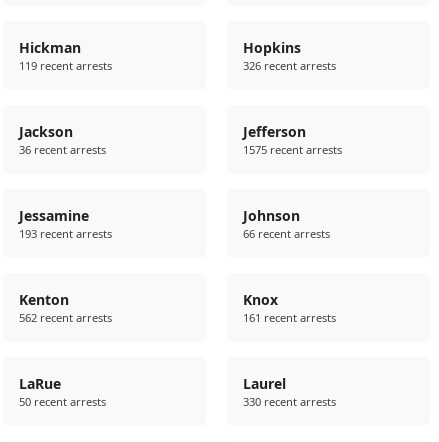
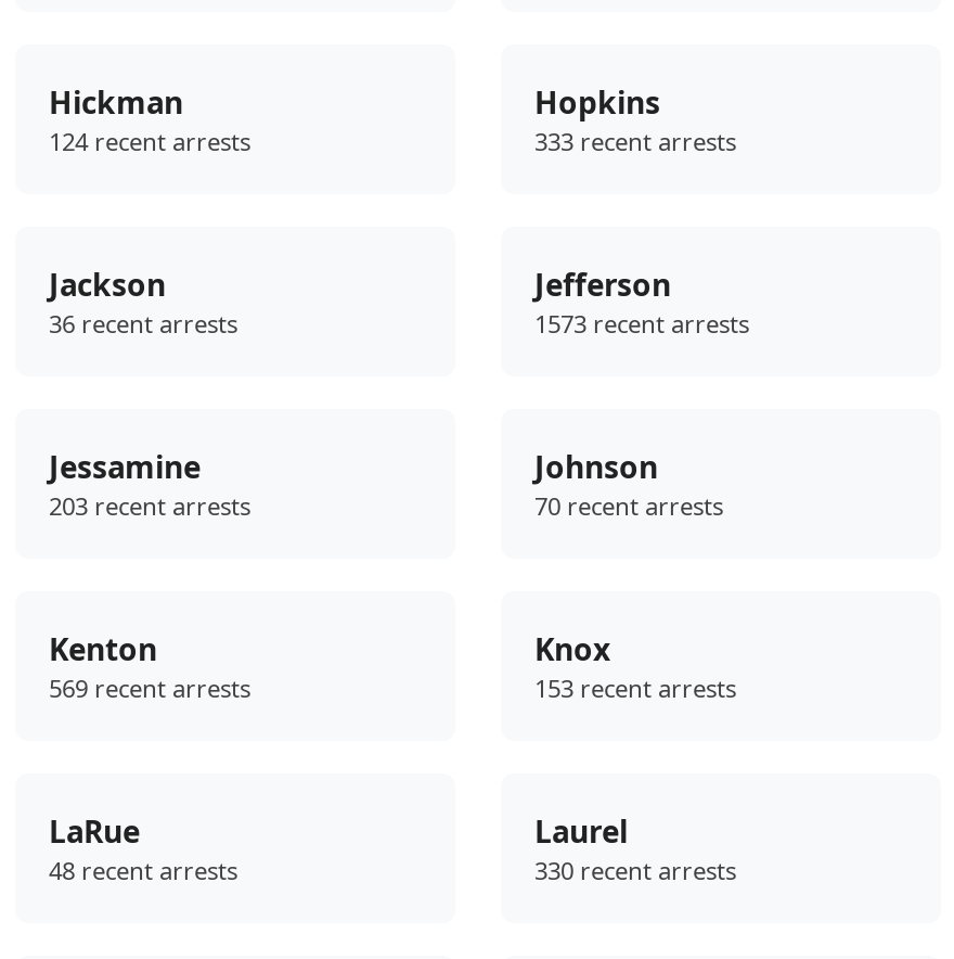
[18,58,111,73] 119 recent arrests -> [49,125,250,158] 124 recent arrests
[242,58,335,73] 326 recent arrests -> [534,125,736,158] 333 recent arrests
[242,142,341,157] 1575 recent arrests -> [534,308,749,340] 1573 recent arrests
[18,226,111,241] 193 recent arrests -> [49,490,250,522] 203 recent arrests
[242,226,329,241] 66 recent arrests -> [534,490,723,522] 70 recent arrests
[18,310,111,325] 562 recent arrests -> [49,672,250,705] 569 recent arrests
[242,310,335,325] 161 recent arrests -> [534,672,736,705] 153 recent arrests
[18,394,105,409] 50 recent arrests -> [49,854,237,887] 48 recent arrests

